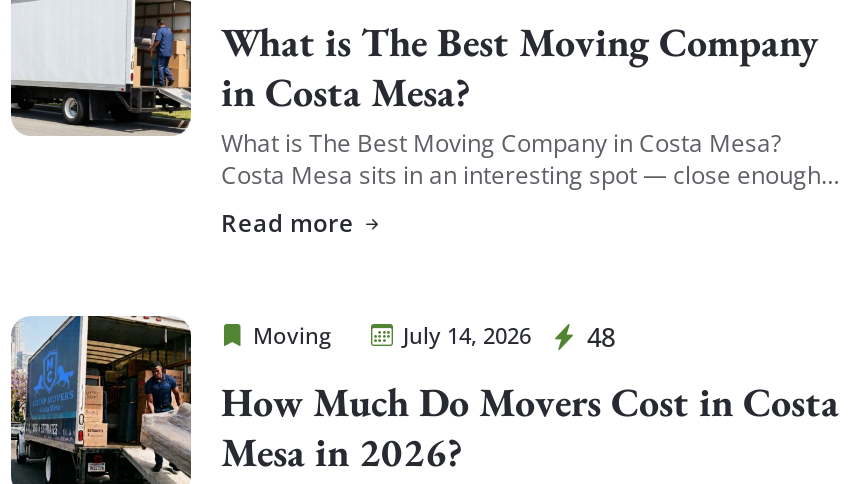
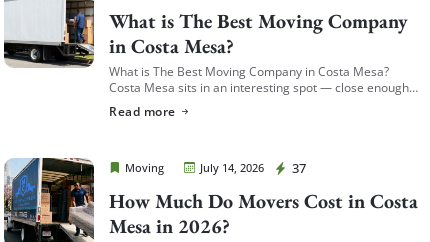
[587,318,615,354] 48 -> [292,159,306,177] 37

